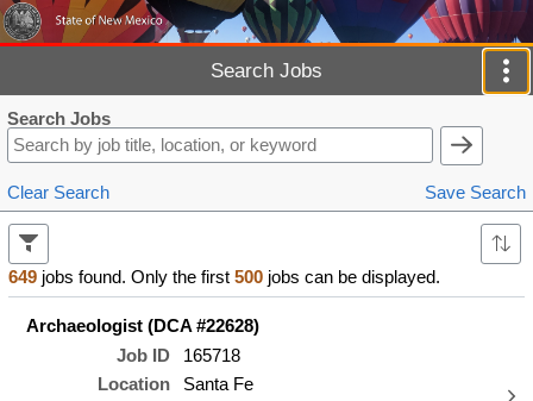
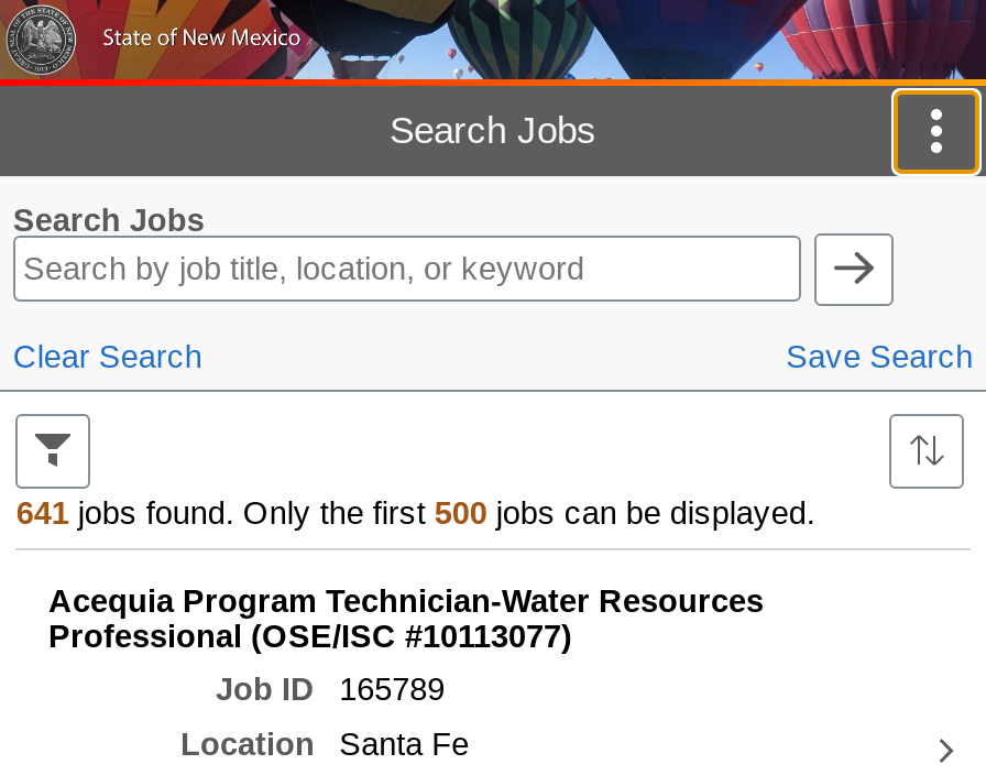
[9,268,441,287] 649 jobs found. Only the first 500 jobs can be displayed. -> [16,496,815,531] 641 jobs found. Only the first 500 jobs can be displayed.
[26,317,259,336] Archaeologist (DCA #22628) -> [48,583,764,654] Acequia Program Technician-Water Resources | Professional (OSE/ISC #10113077)
[117,346,240,365] Job ID 165718 -> [216,672,445,708] Job ID 165789

